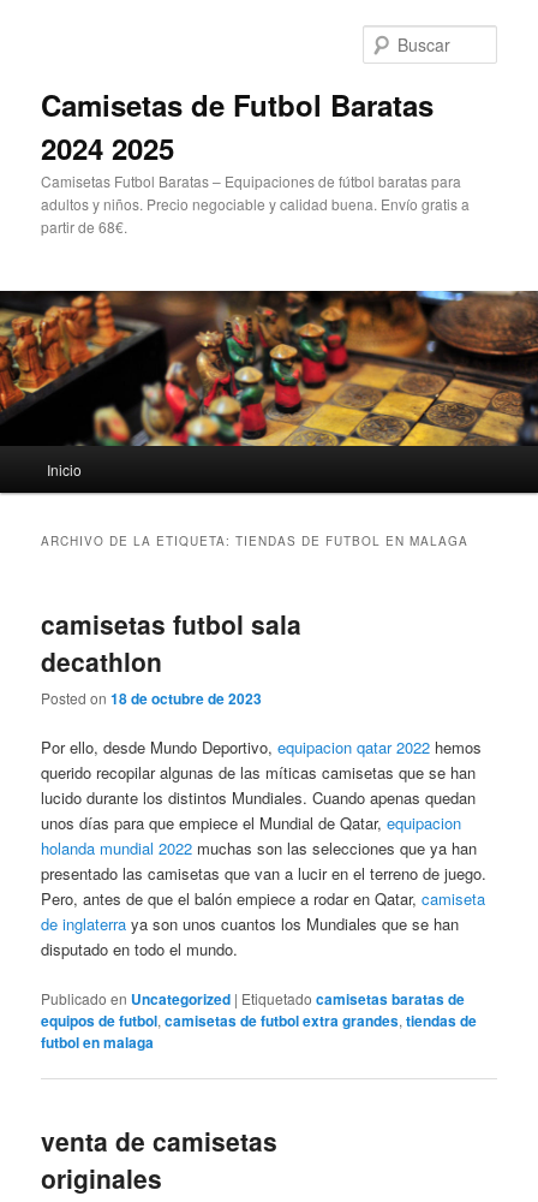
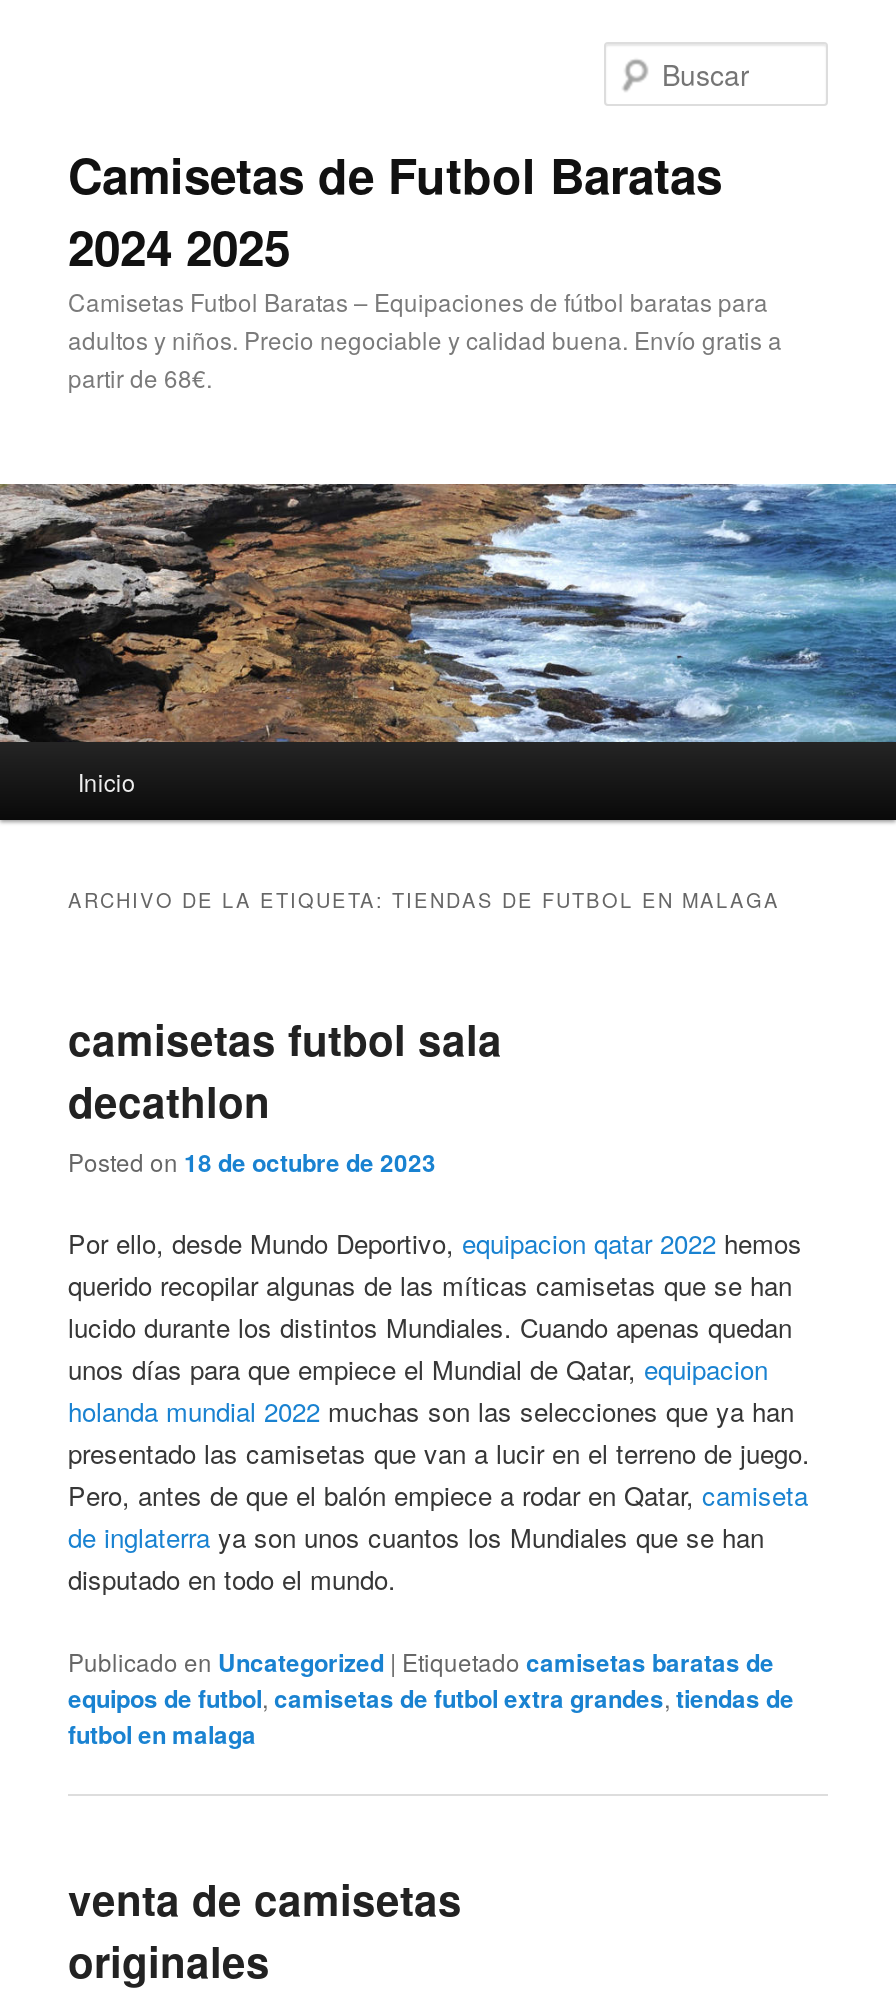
[4,290,534,447] [image] -> [6,482,890,744] [image]

